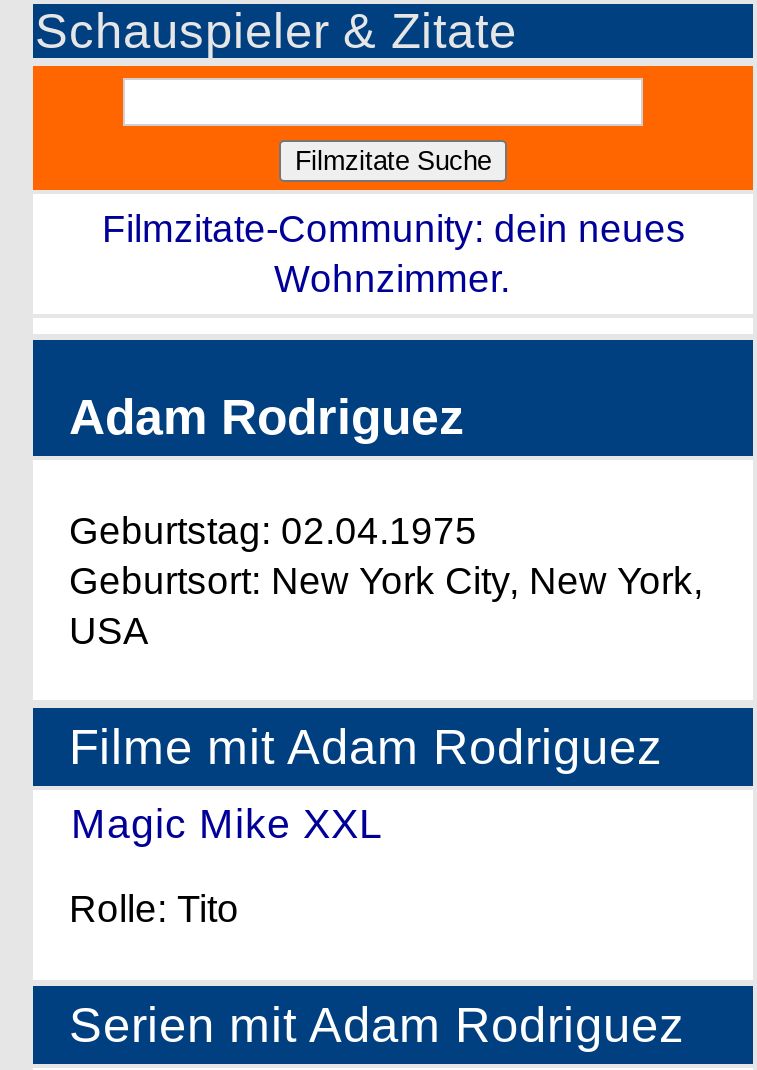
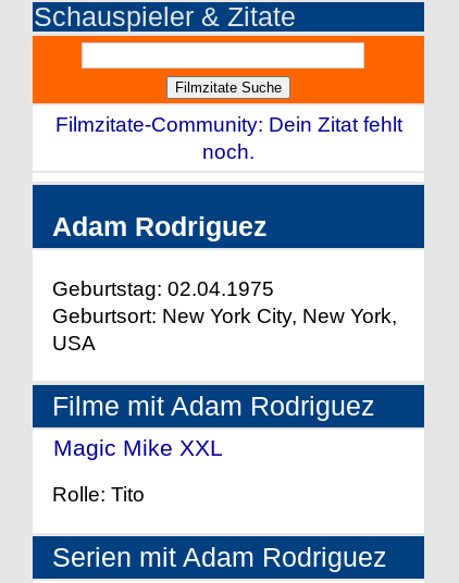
[102,208,686,300] Filmzitate-Community: dein neues | Wohnzimmer. -> [55,113,402,163] Filmzitate-Community: Dein Zitat fehlt | noch.

